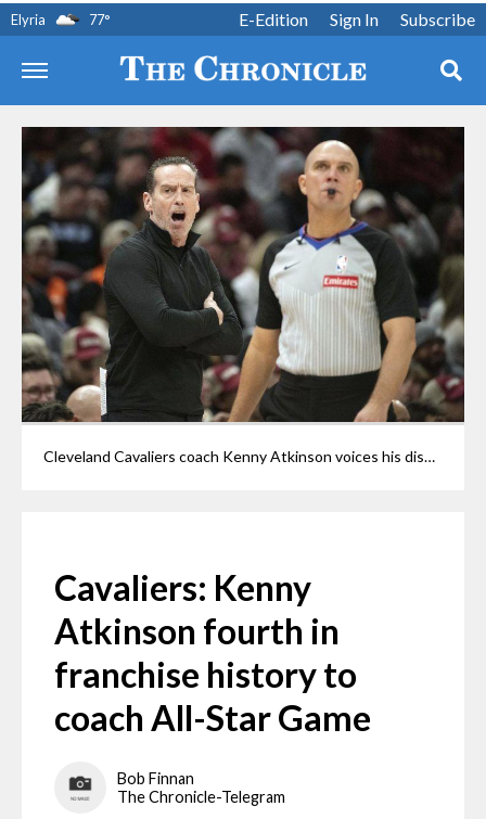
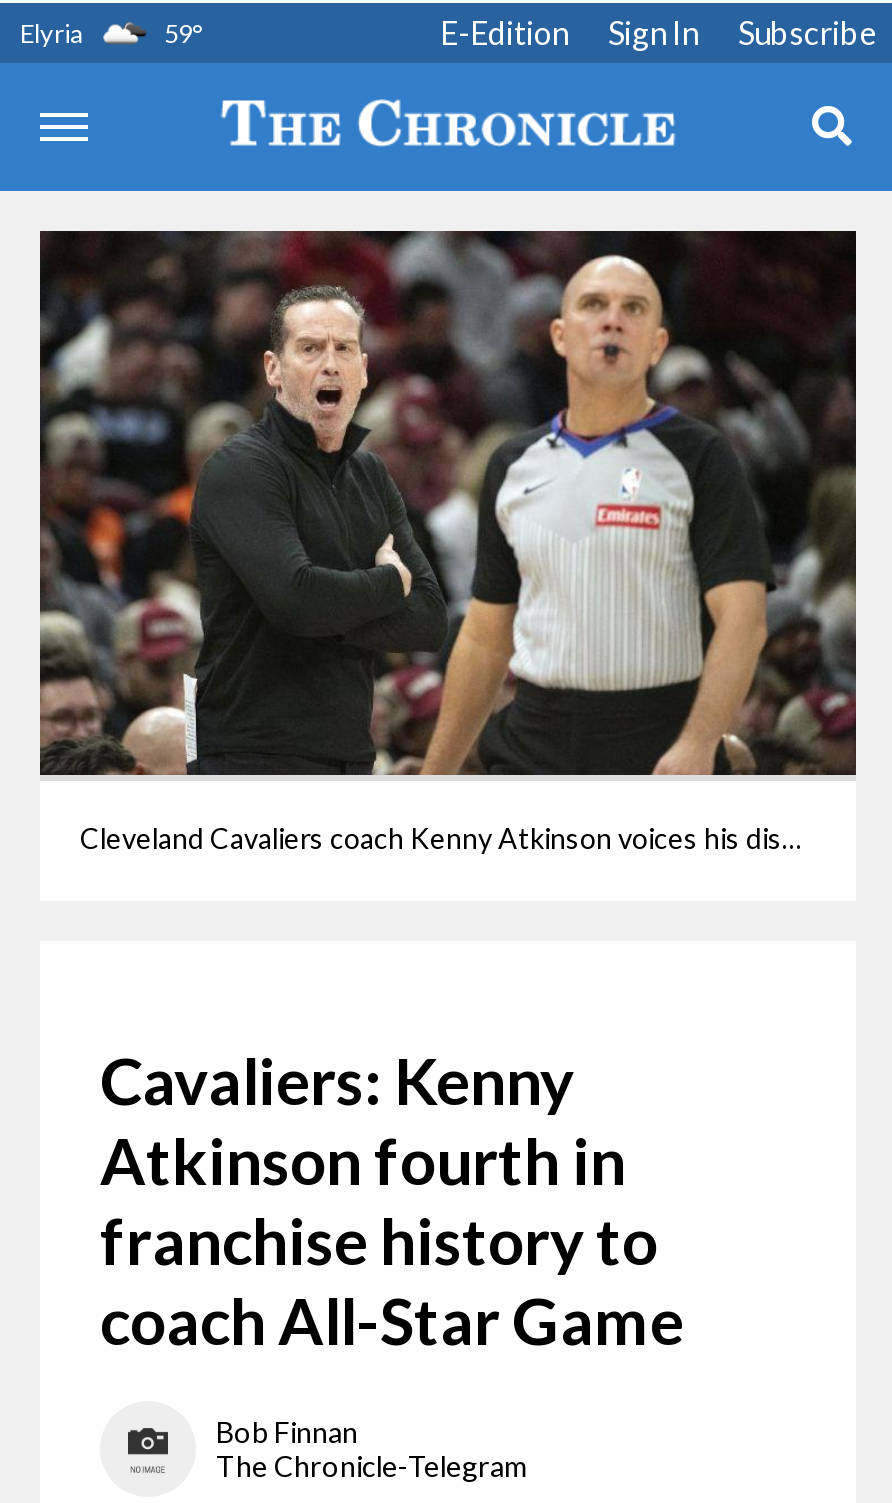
[89,11,110,28] 77° -> [164,16,202,48] 59°

